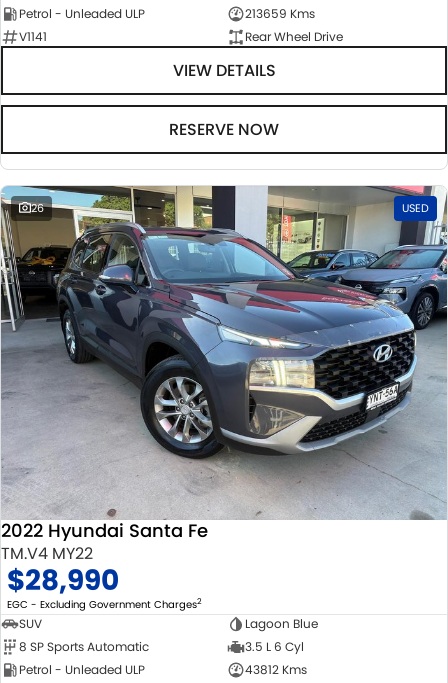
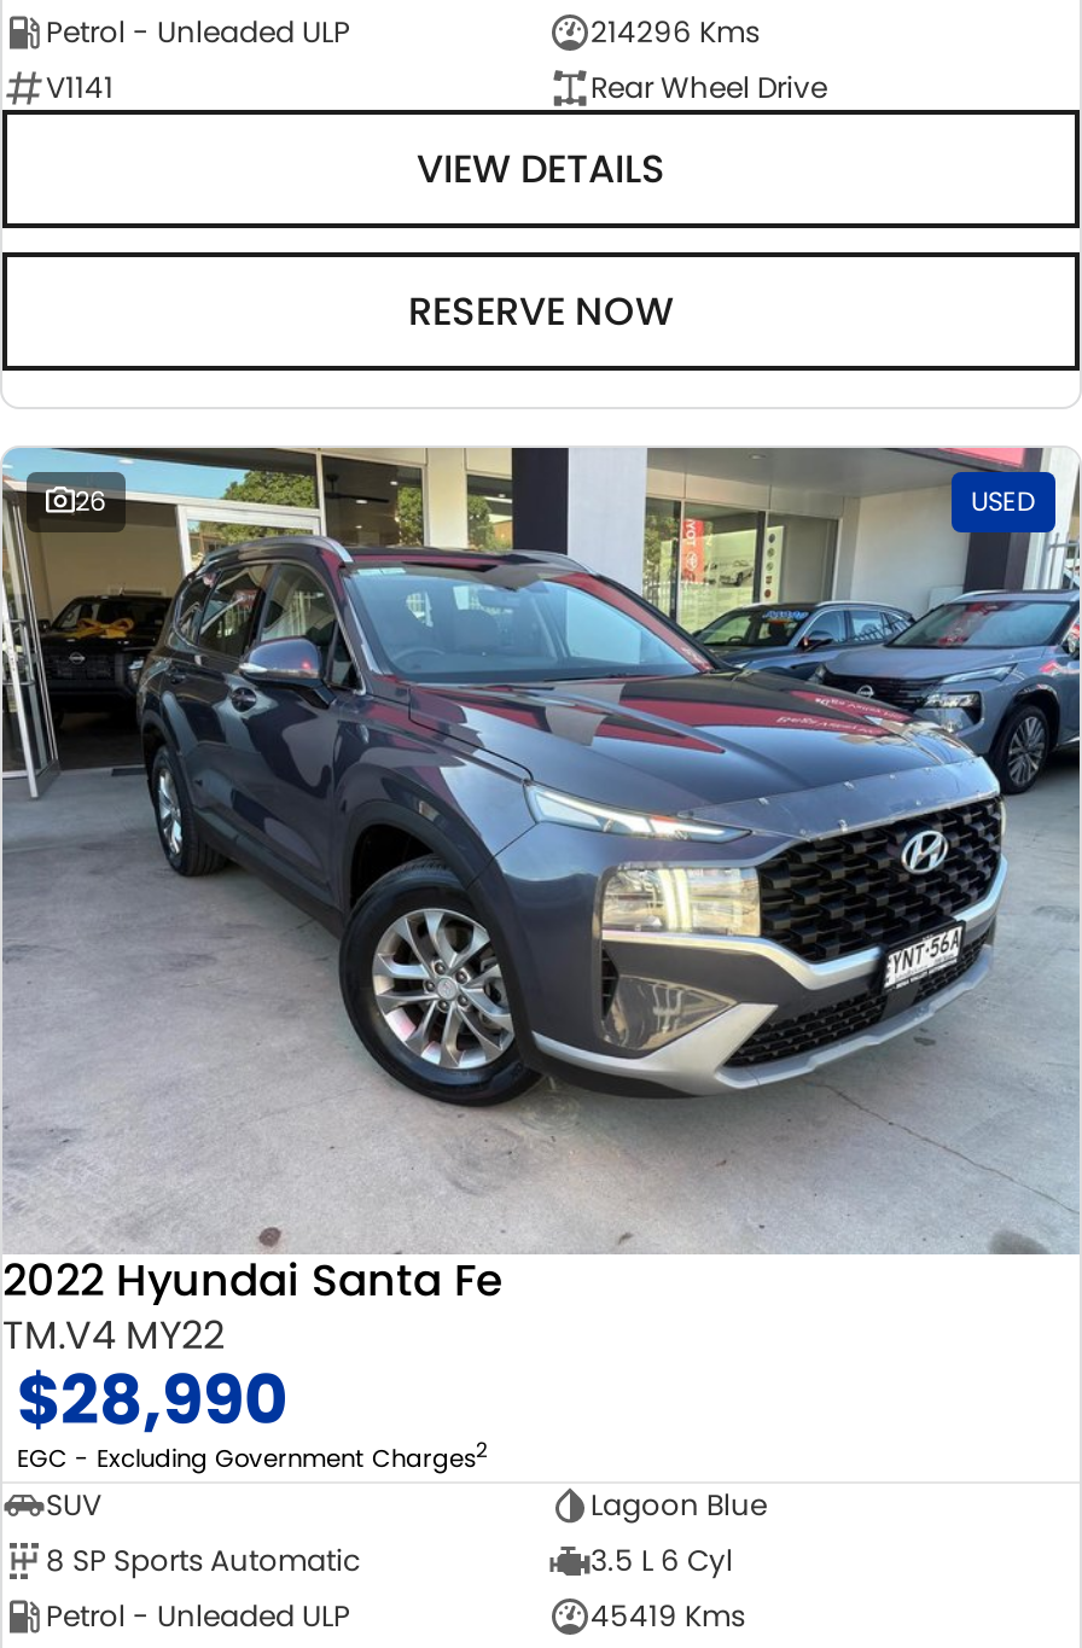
[244,5,314,22] 213659 Kms -> [591,10,760,51] 214296 Kms
[244,661,306,678] 43812 Kms -> [591,1595,745,1636] 45419 Kms

